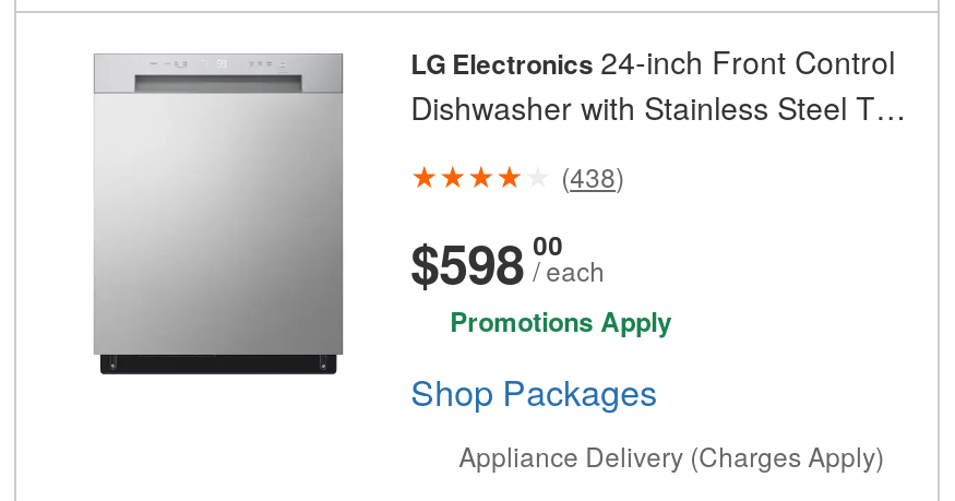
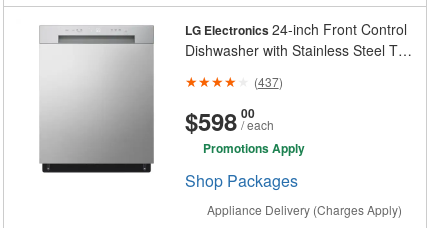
[561,157,625,194] (438) -> [254,73,283,90] (437)

